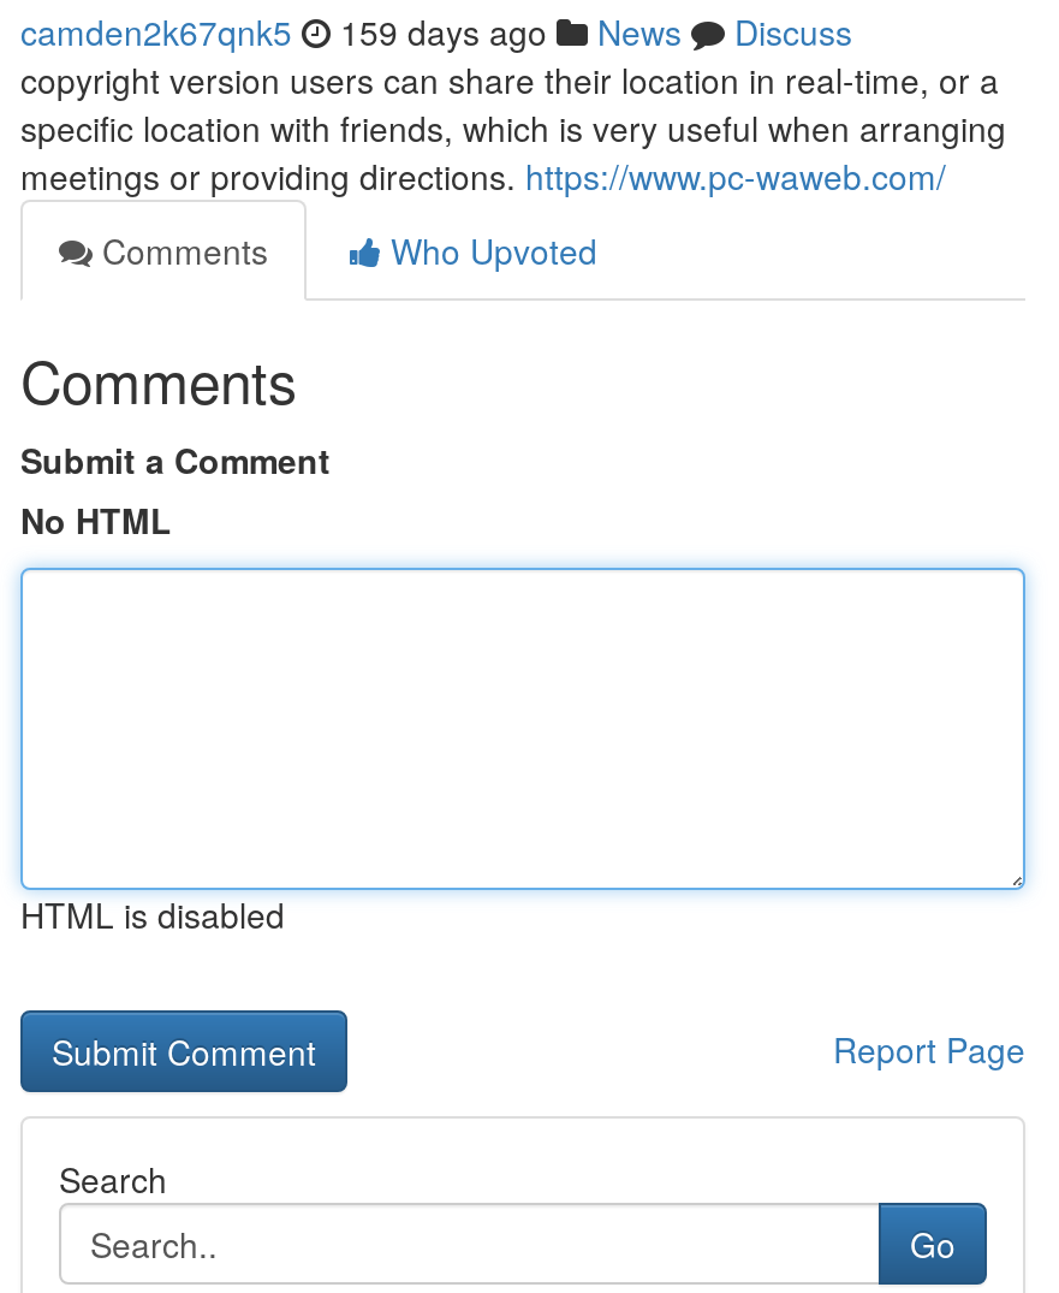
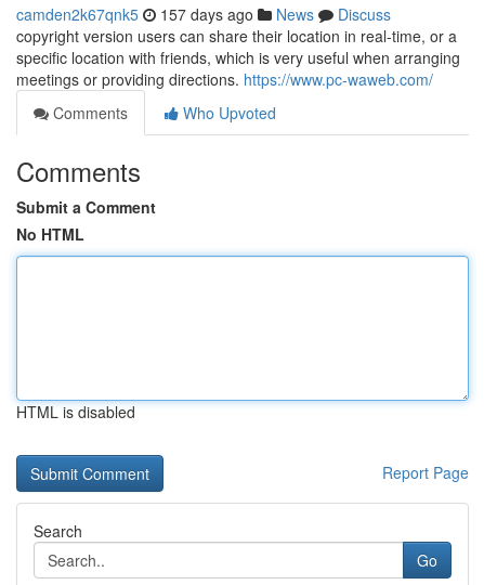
[20,7,852,55] camden2k67qnk5 159 days ago News Discuss -> [16,3,391,25] camden2k67qnk5 157 days ago News Discuss

